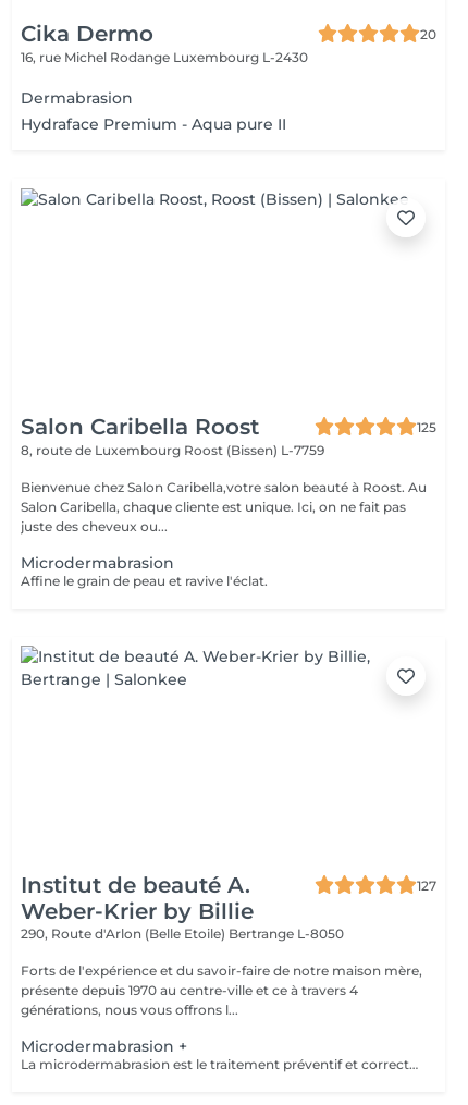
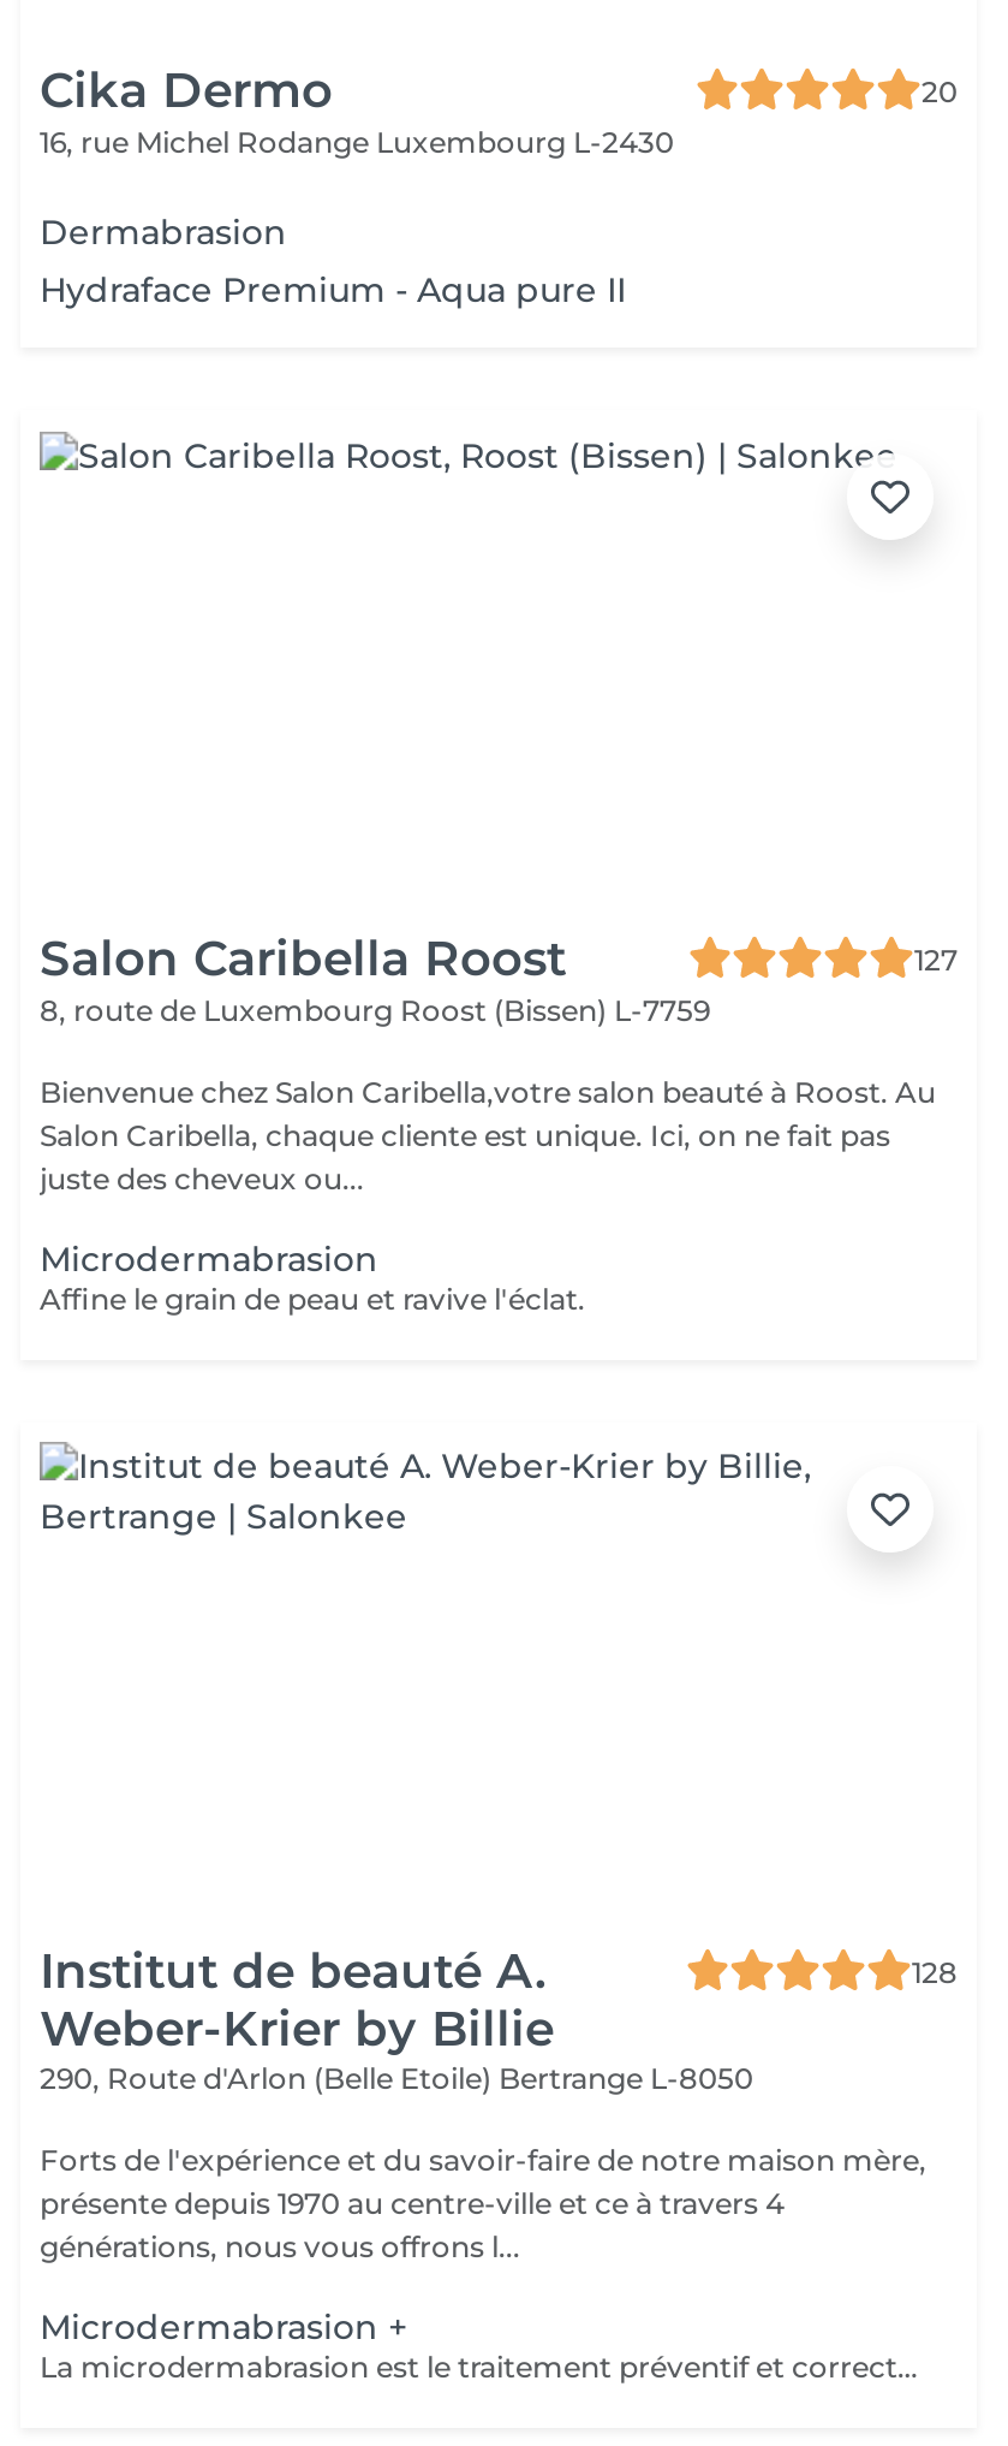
[417,419,436,435] 125 -> [914,942,958,978] 127
[417,877,436,894] 127 -> [912,1954,958,1990] 128

